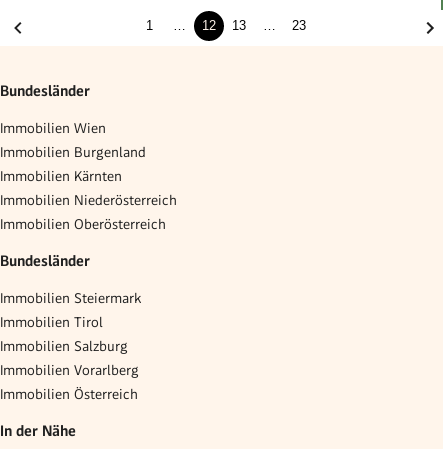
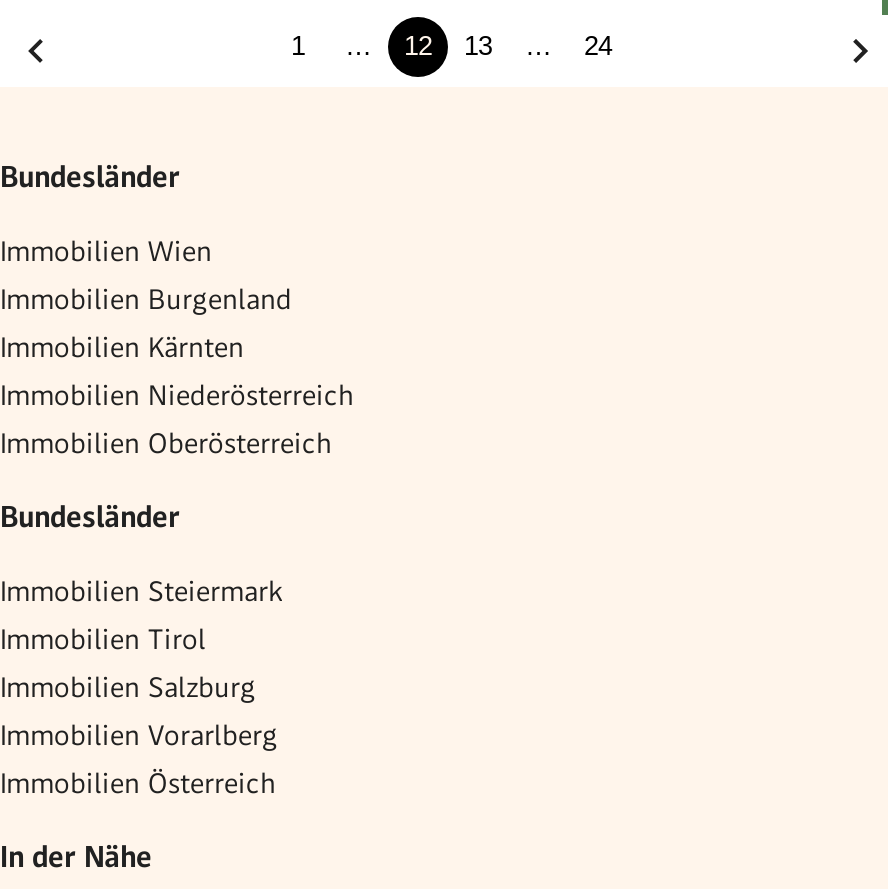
[292,18,306,33] 23 -> [584,31,612,61] 24

